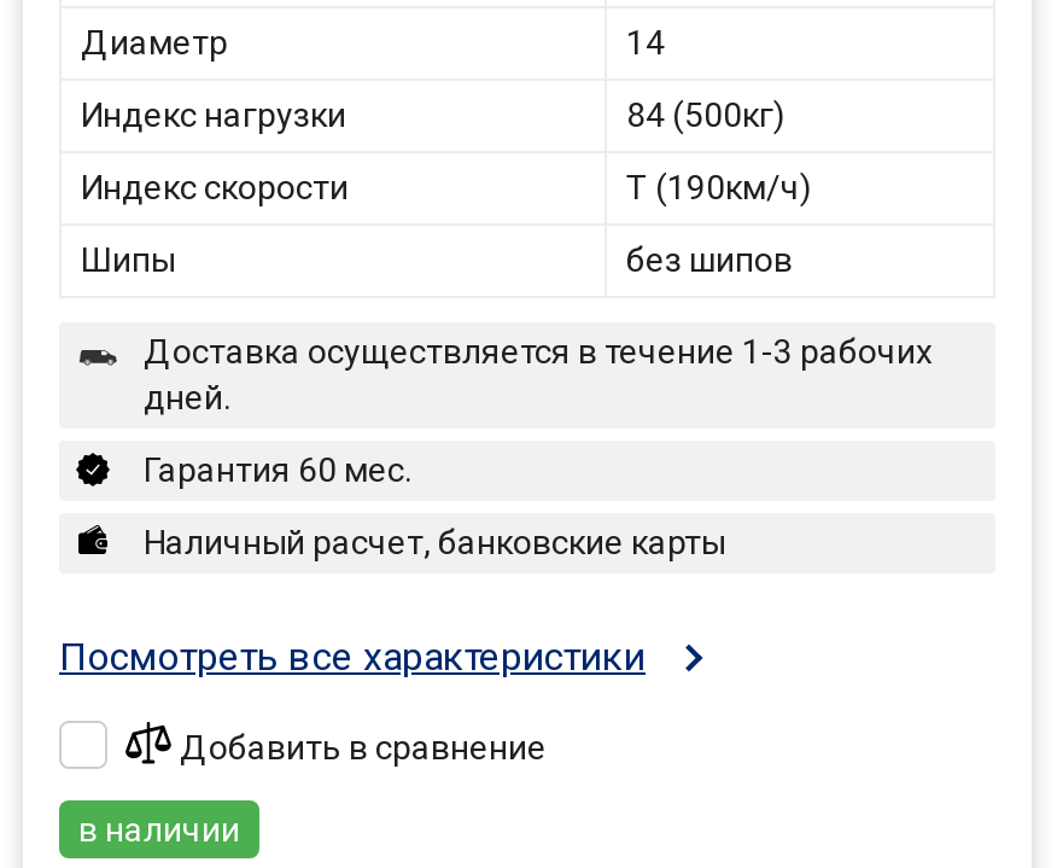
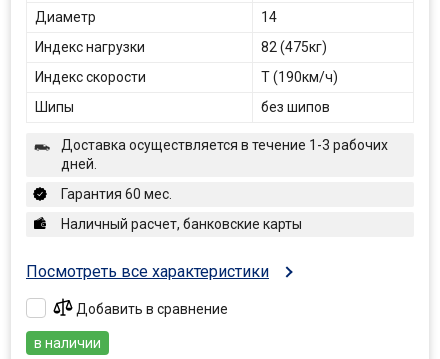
[626,95,785,134] 84 (500кг) -> [261,39,327,55] 82 (475кг)

